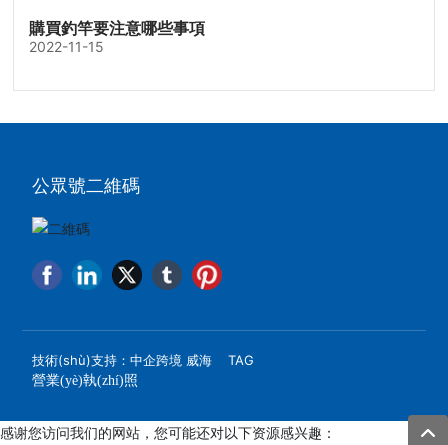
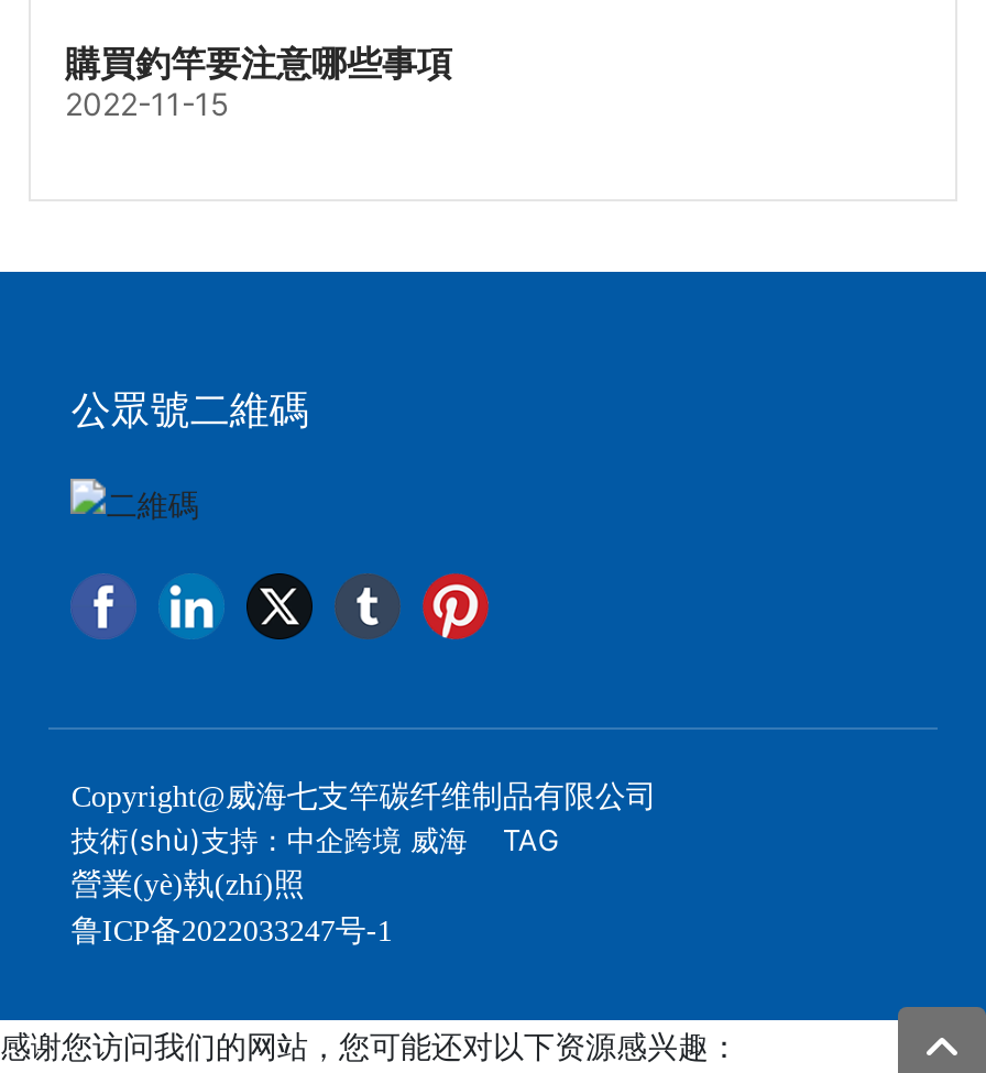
none -> [71,779,657,812] Copyright@威海七支竿碳纤维制品有限公司
none -> [71,914,393,947] 鲁ICP备2022033247号-1

